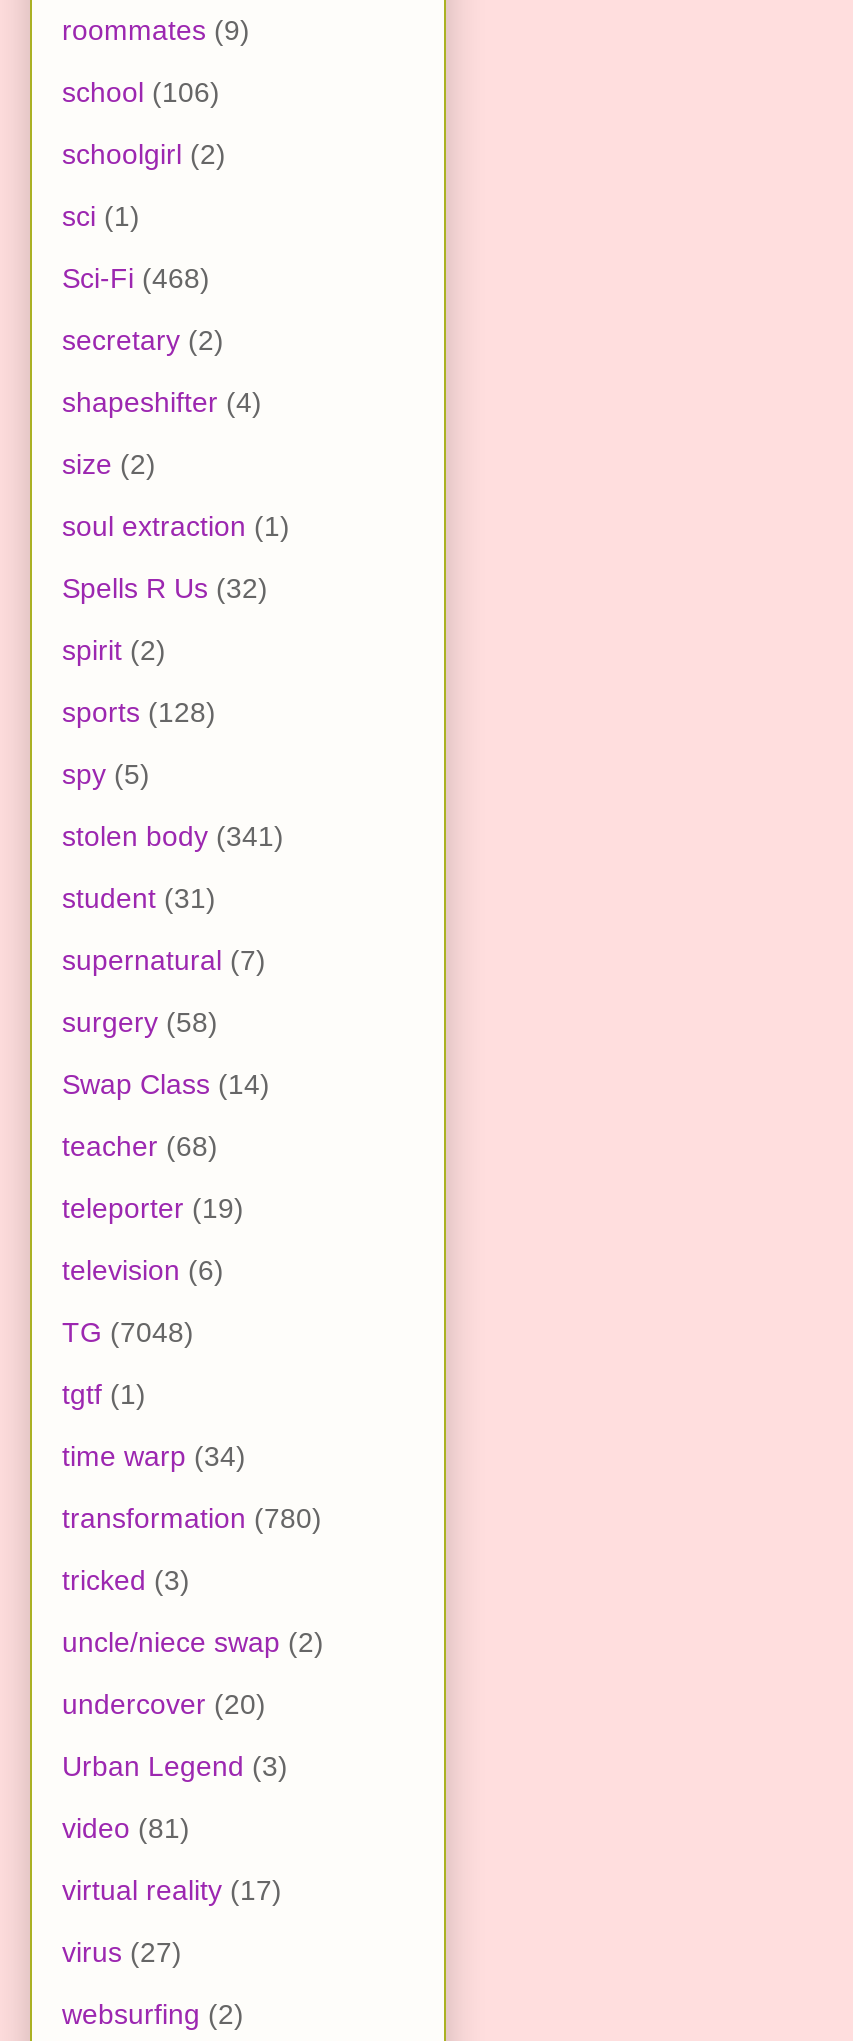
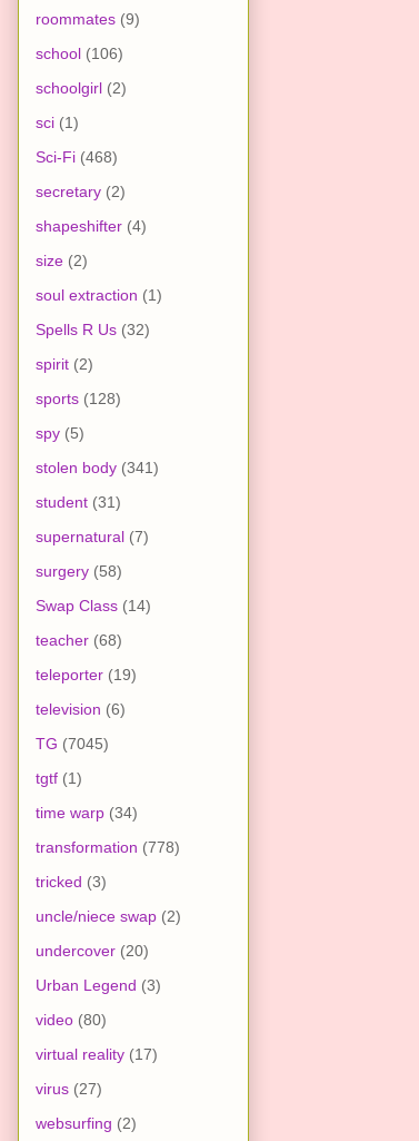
[62,1315,194,1347] TG (7048) -> [36,734,109,752] TG (7045)
[62,1501,322,1533] transformation (780) -> [36,838,180,856] transformation (778)
[62,1811,190,1843] video (81) -> [36,1010,107,1028] video (80)

